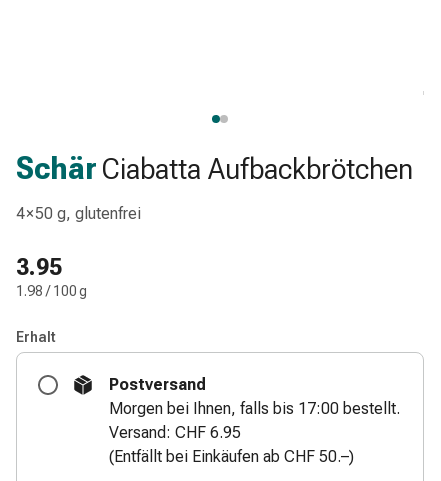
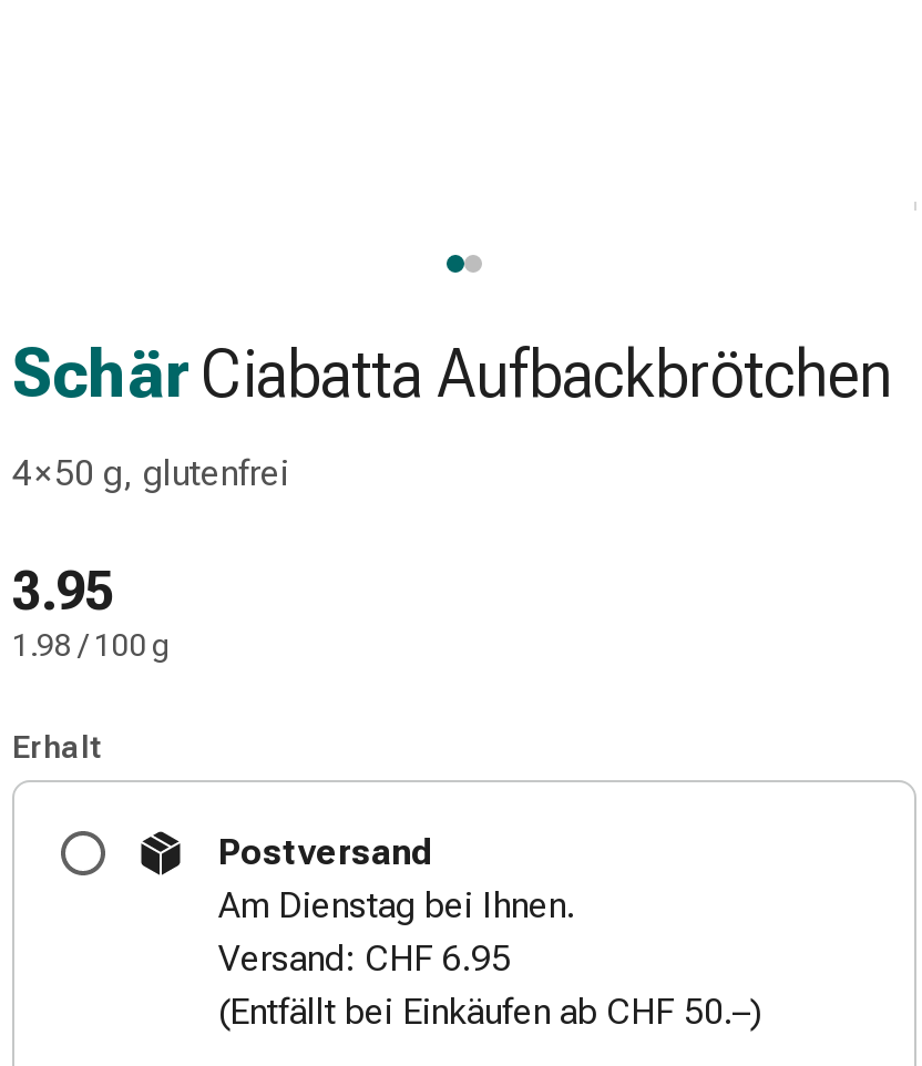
[109,399,400,418] Morgen bei Ihnen, falls bis 17:00 bestellt. -> [218,884,575,926] Am Dienstag bei Ihnen.

